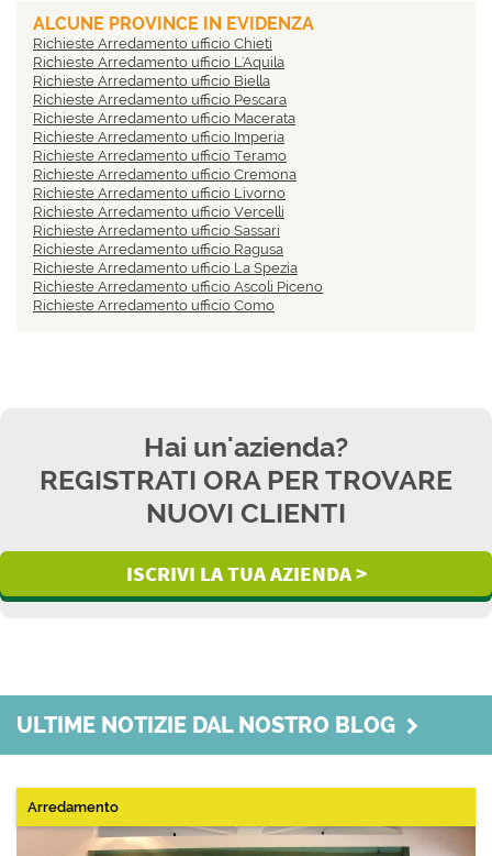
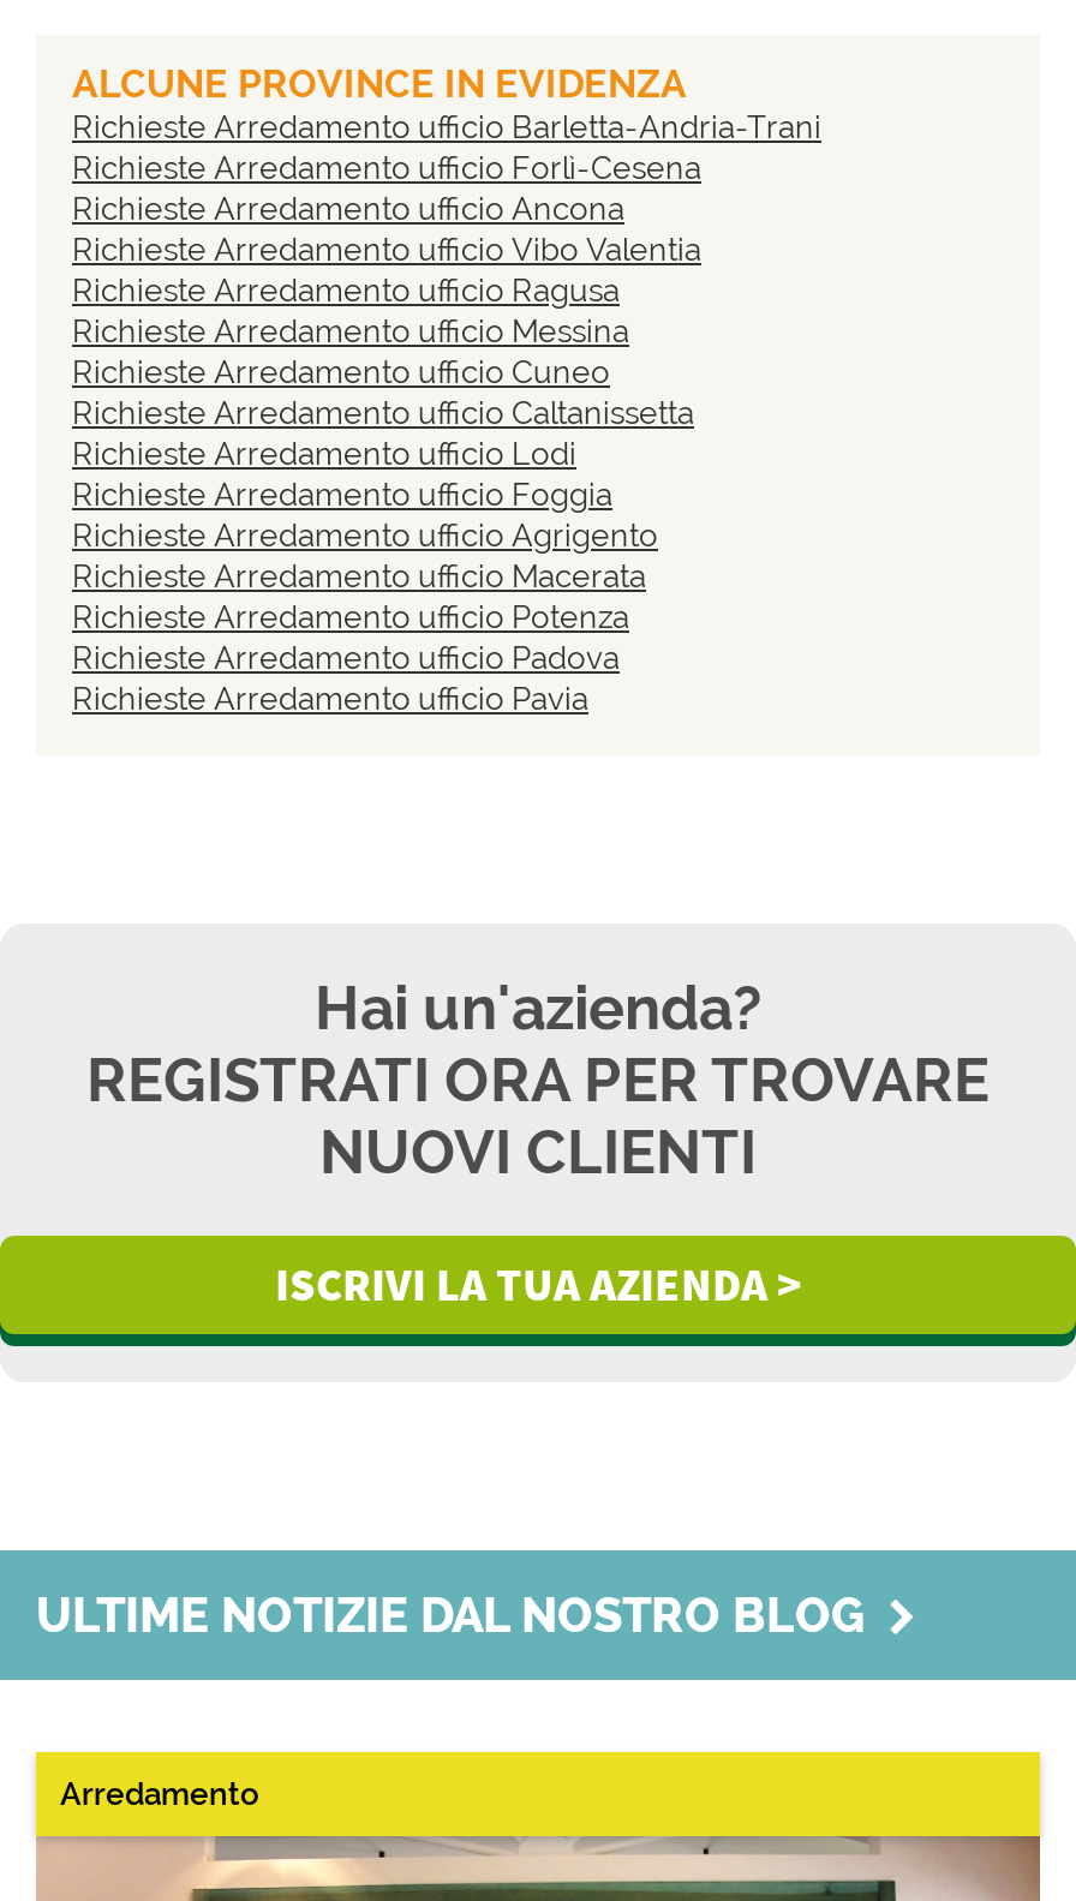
[33,35,287,108] Richieste Arredamento ufficio Chieti | Richieste Arredamento ufficio L'Aquila | Richieste Arredamento ufficio Biella | Richieste Arredamento ufficio Pescara -> [72,110,821,554] Richieste Arredamento ufficio Barletta-Andria-Trani | Richieste Arredamento ufficio Forlì-Cesena | Richieste Arredamento ufficio Ancona | Richieste Arredamento ufficio Vibo Valentia | Richieste Arredamento ufficio Messina | Richieste Arredamento ufficio Cuneo | Richieste Arredamento ufficio Caltanissetta | Richieste Arredamento ufficio Lodi | Richieste Arredamento ufficio Foggia | Richieste Arredamento ufficio Agrigento
moved [33,110,295,127] -> [72,559,646,595]: Richieste Arredamento ufficio Macerata
[33,129,323,314] Richieste Arredamento ufficio Imperia | Richieste Arredamento ufficio Teramo | Richieste Arredamento ufficio Cremona | Richieste Arredamento ufficio Livorno | Richieste Arredamento ufficio Vercelli | Richieste Arredamento ufficio Sassari | Richieste Arredamento ufficio La Spezia | Richieste Arredamento ufficio Ascoli Piceno | Richieste Arredamento ufficio Como -> [72,599,629,717] Richieste Arredamento ufficio Potenza | Richieste Arredamento ufficio Padova | Richieste Arredamento ufficio Pavia
moved [33,241,283,258] -> [72,273,620,309]: Richieste Arredamento ufficio Ragusa

